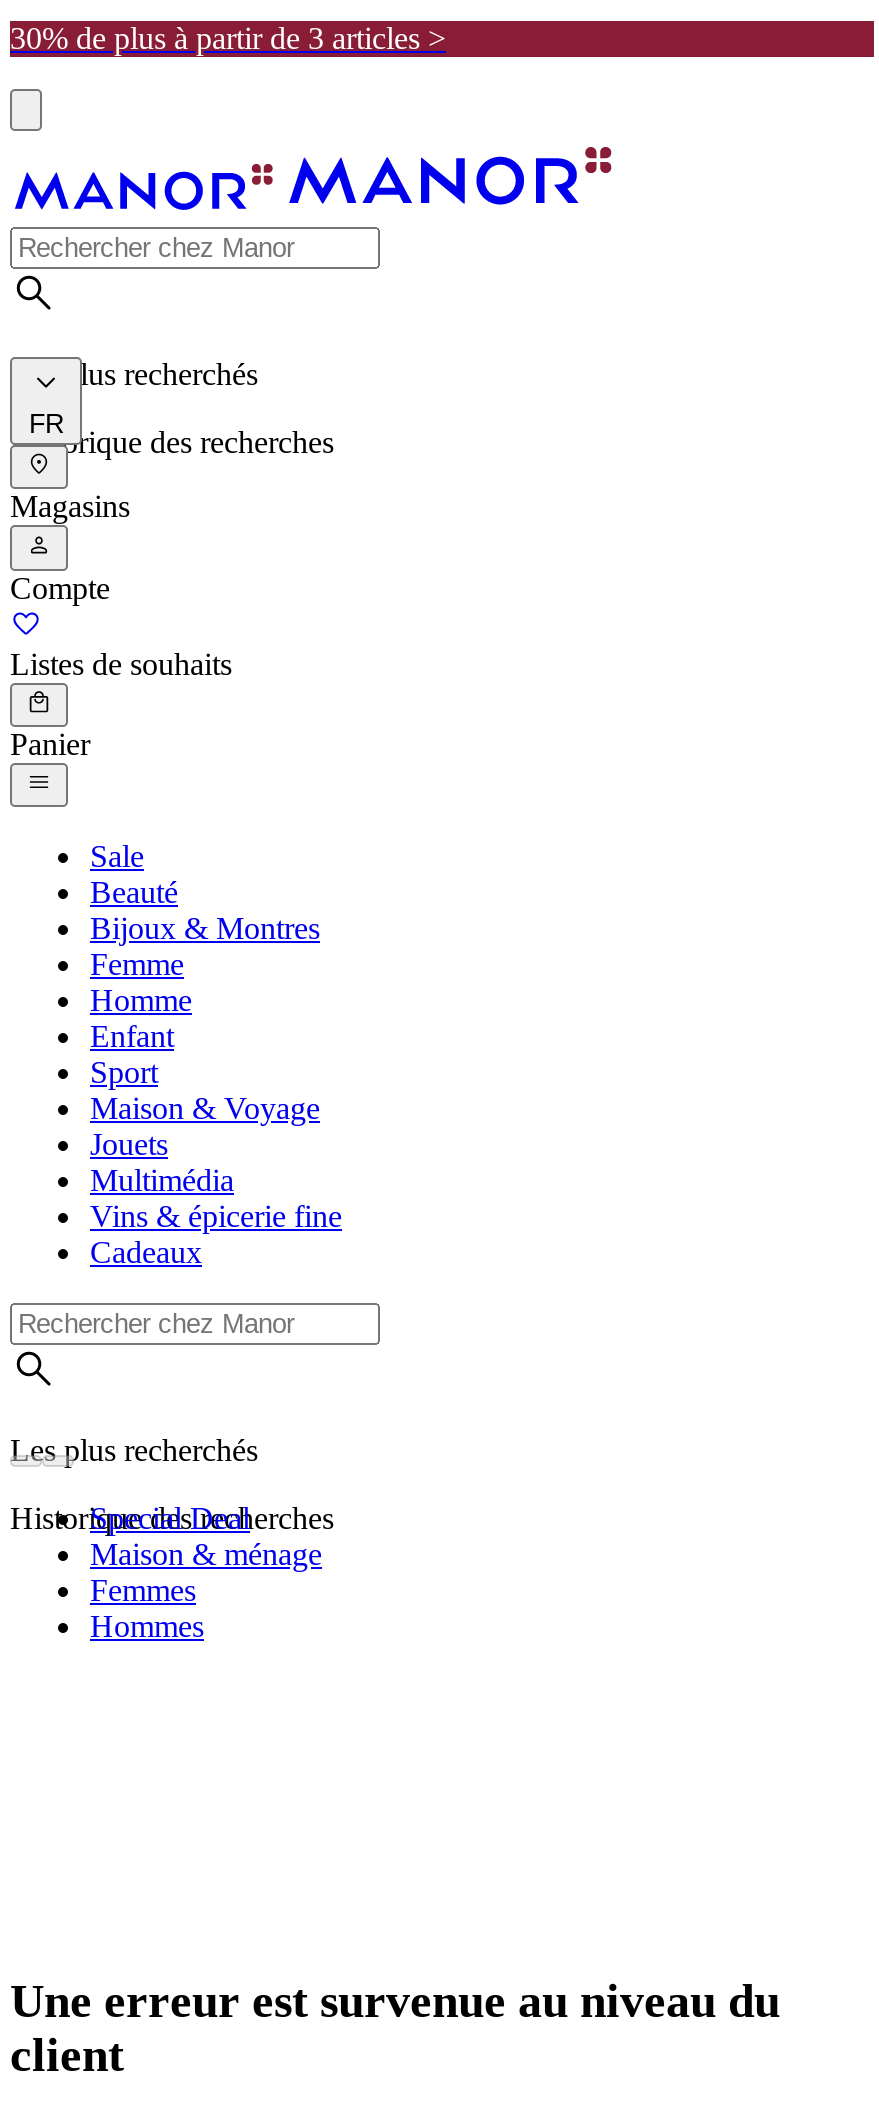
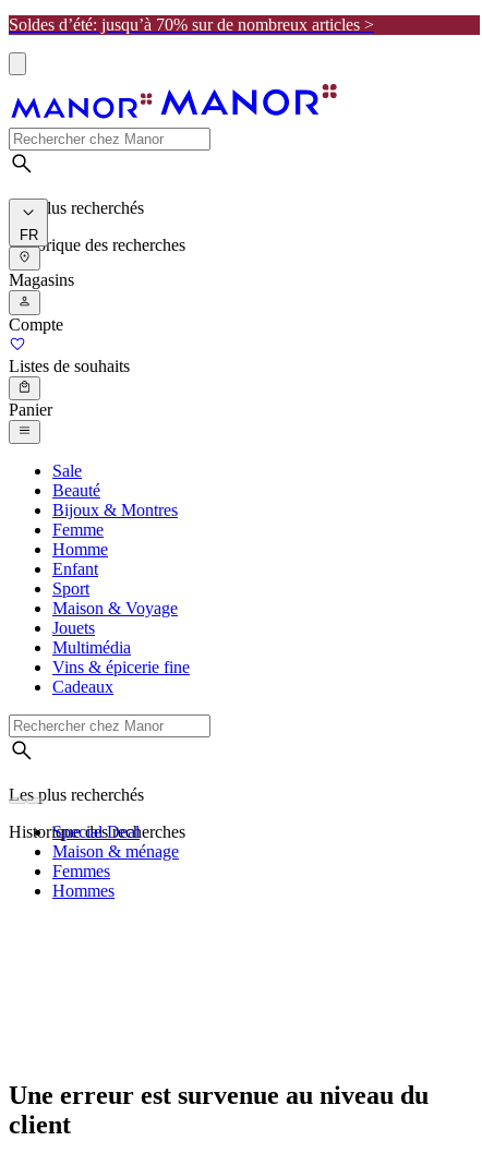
[10,21,446,55] 30% de plus à partir de 3 articles > -> [9,15,374,34] Soldes d’été: jusqu’à 70% sur de nombreux articles >

